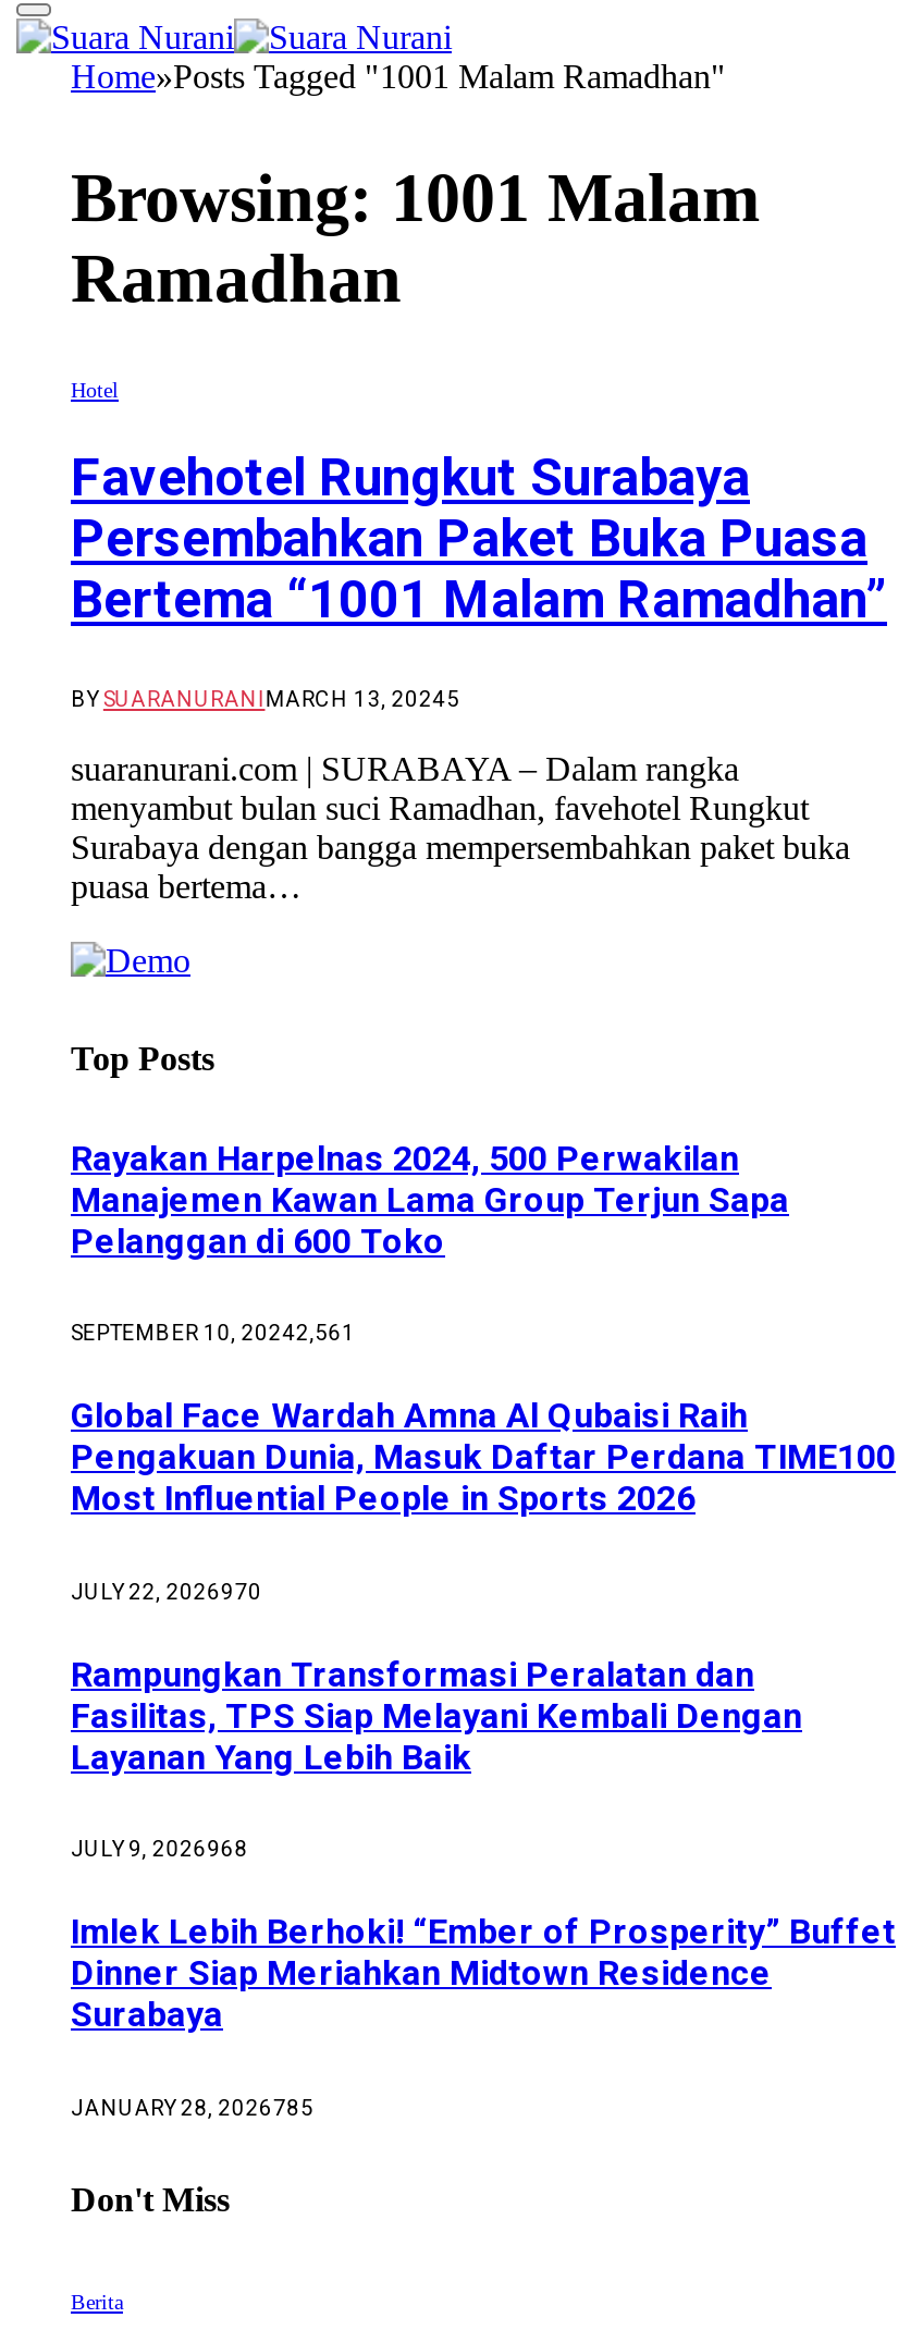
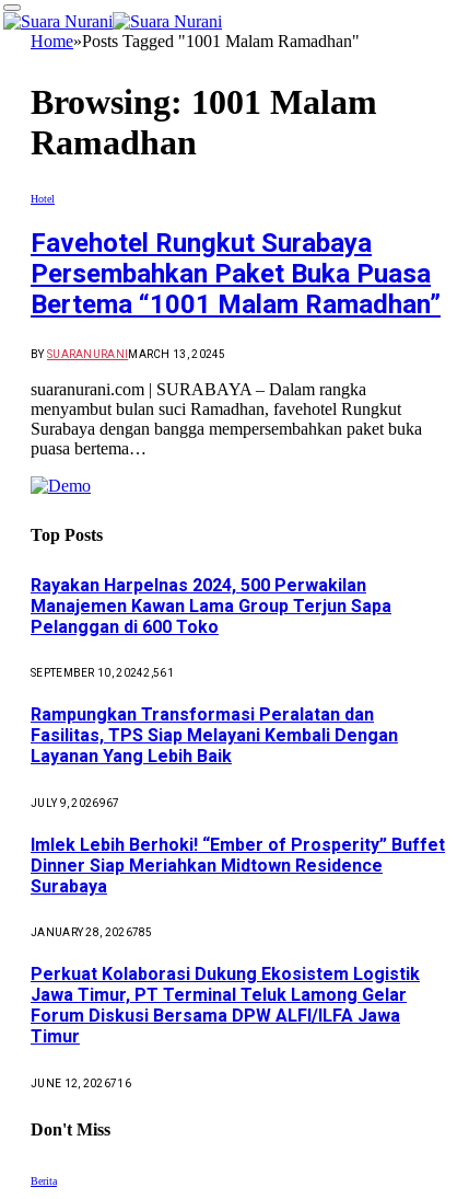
[71,1395,896,1603] Global Face Wardah Amna Al Qubaisi Raih | Pengakuan Dunia, Masuk Daftar Perdana TIME100 | Most Influential People in Sports 2026 | JULY 22, 2026 970 -> none
moved [71,1654,802,1778] -> [31,704,398,767]: Rampungkan Transformasi Peralatan dan | Fasilitas, TPS Siap Melayani Kembali Dengan | Layanan Yang Lebih Baik
[71,1837,248,1861] JULY 9, 2026968 -> [31,797,120,809] JULY 9, 2026967
moved [71,1912,896,2119] -> [31,834,445,939]: Imlek Lebih Berhoki! “Ember of Prosperity” Buffet | Dinner Siap Meriahkan Midtown Residence | Surabaya | JANUARY 28, 2026 785
none -> [31,964,420,1089] Perkuat Kolaborasi Dukung Ekosistem Logistik | Jawa Timur, PT Terminal Teluk Lamong Gelar | Forum Diskusi Bersama DPW ALFI/ILFA Jawa | Timur | JUNE 12, 2026716

